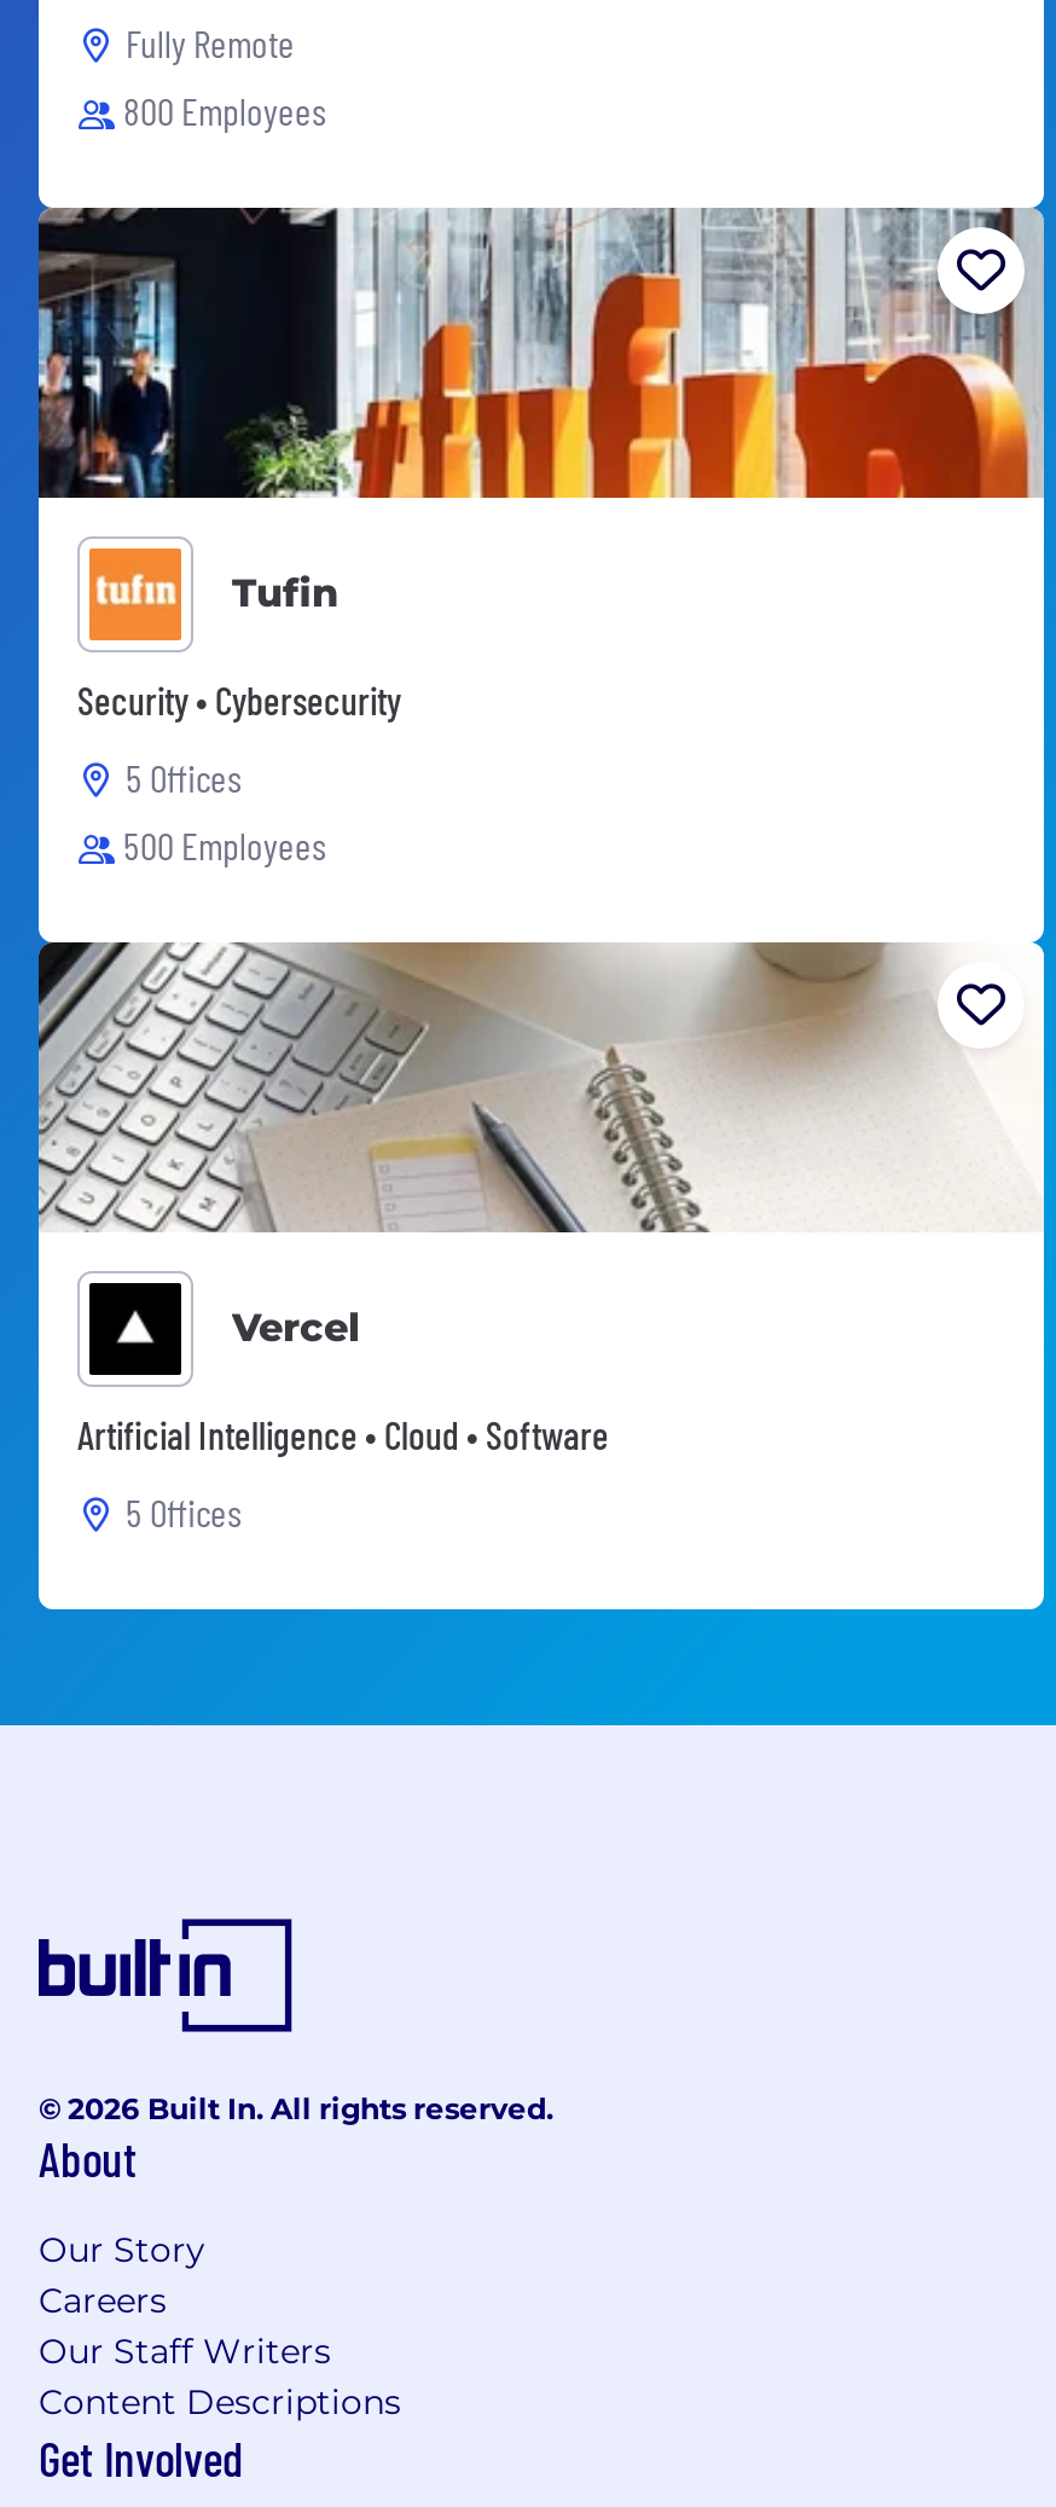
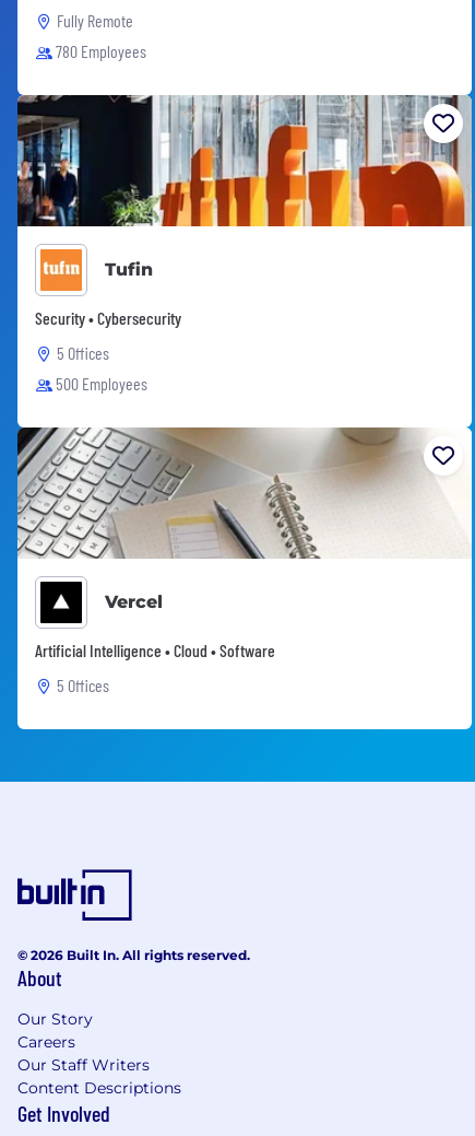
[123,86,326,132] 800 Employees -> [56,40,146,61] 780 Employees

